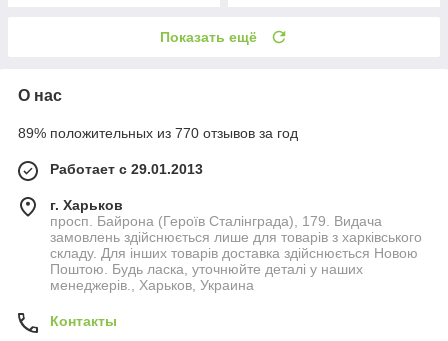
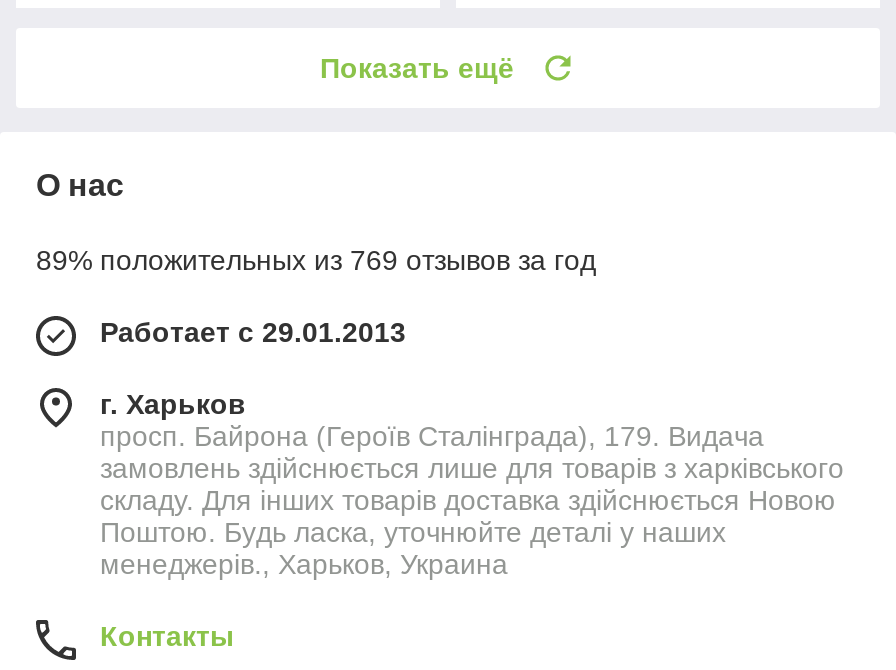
[18,125,298,141] 89% положительных из 770 отзывов за год -> [36,244,596,276] 89% положительных из 769 отзывов за год

